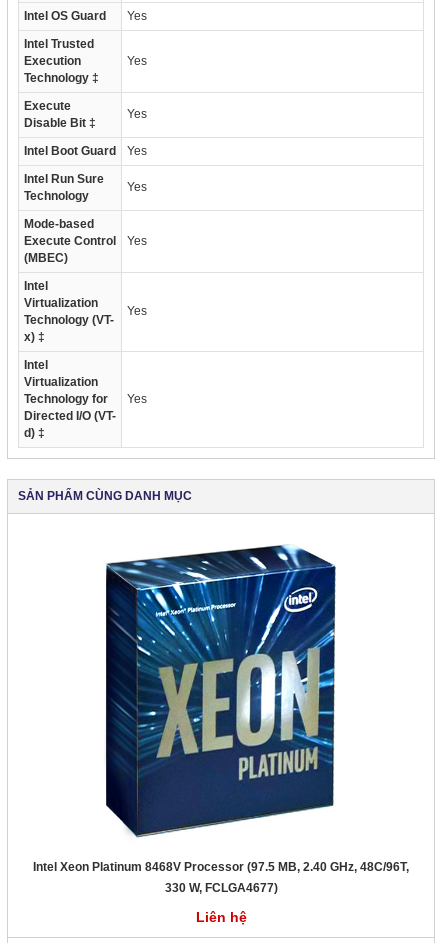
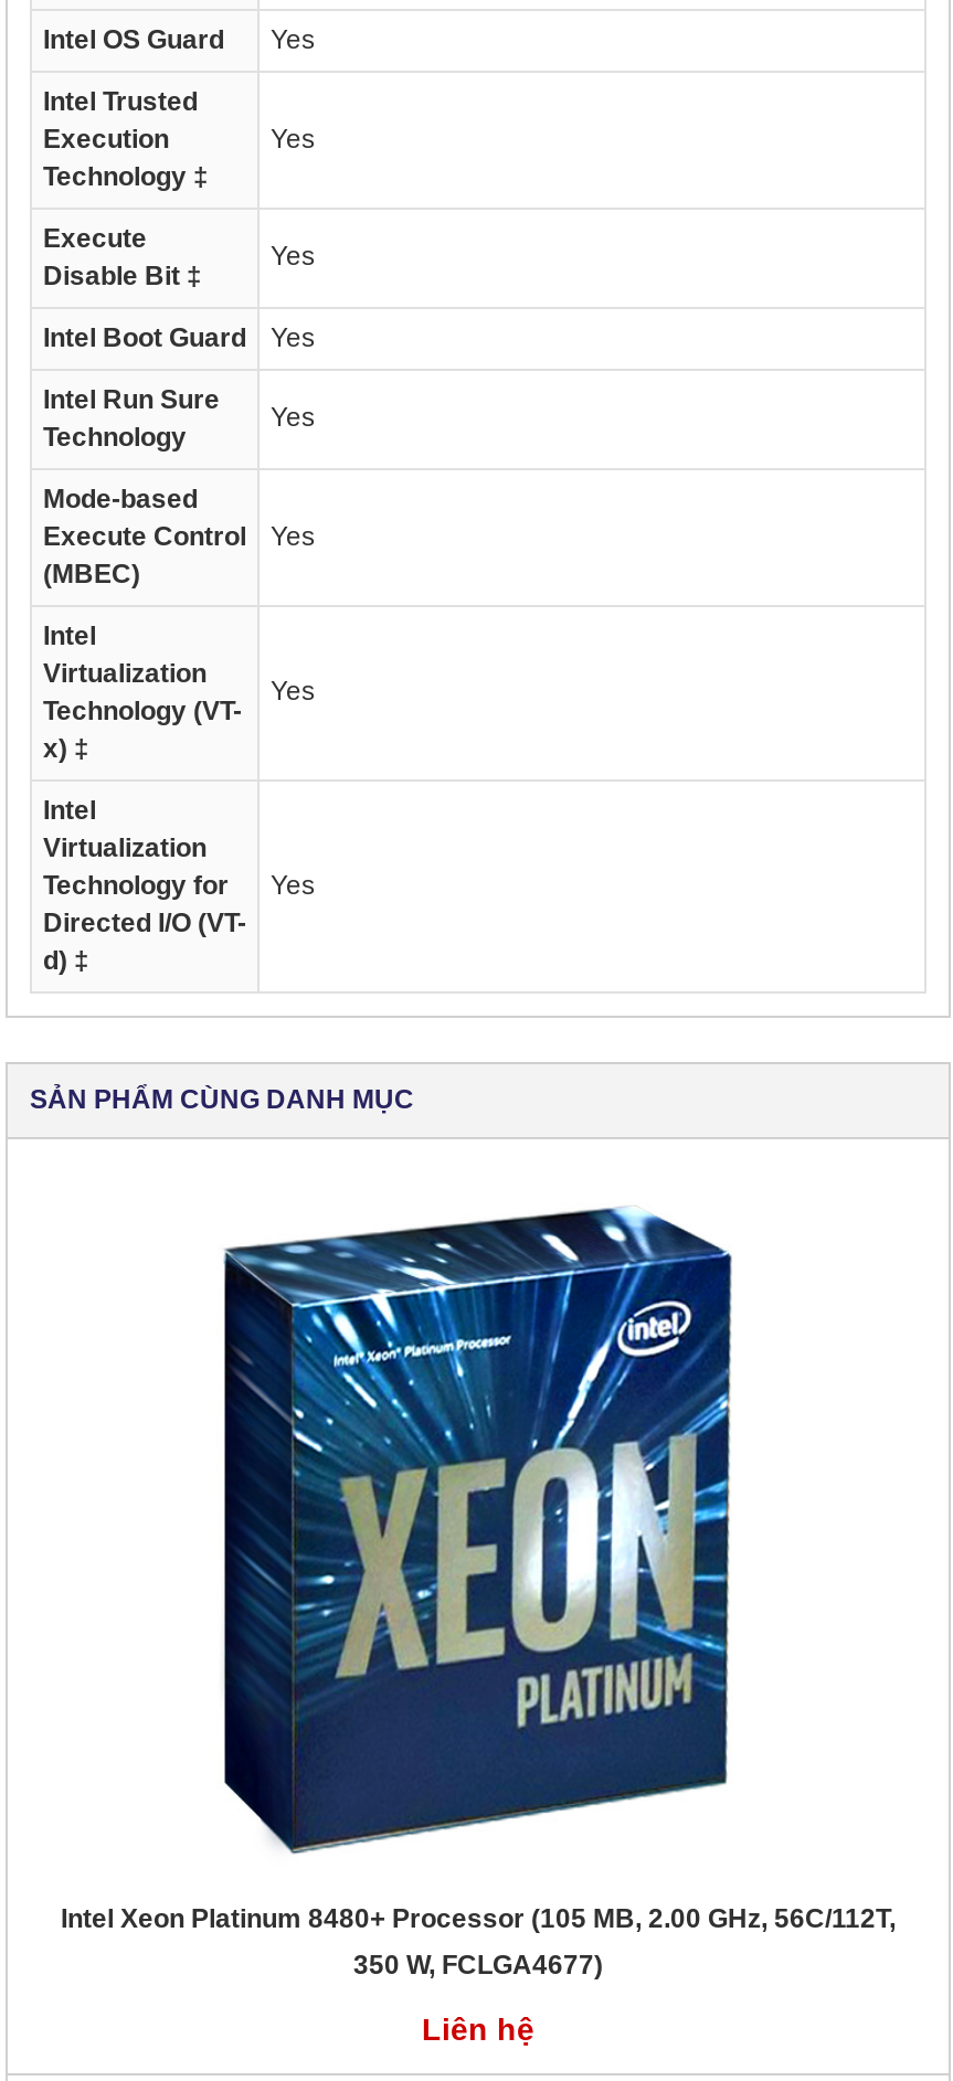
[33,859,409,873] Intel Xeon Platinum 8468V Processor (97.5 MB, 2.40 GHz, 48C/96T, -> [61,1902,896,1933] Intel Xeon Platinum 8480+ Processor (105 MB, 2.00 GHz, 56C/112T,
[164,880,277,894] 330 W, FCLGA4677) -> [353,1949,603,1979] 350 W, FCLGA4677)

